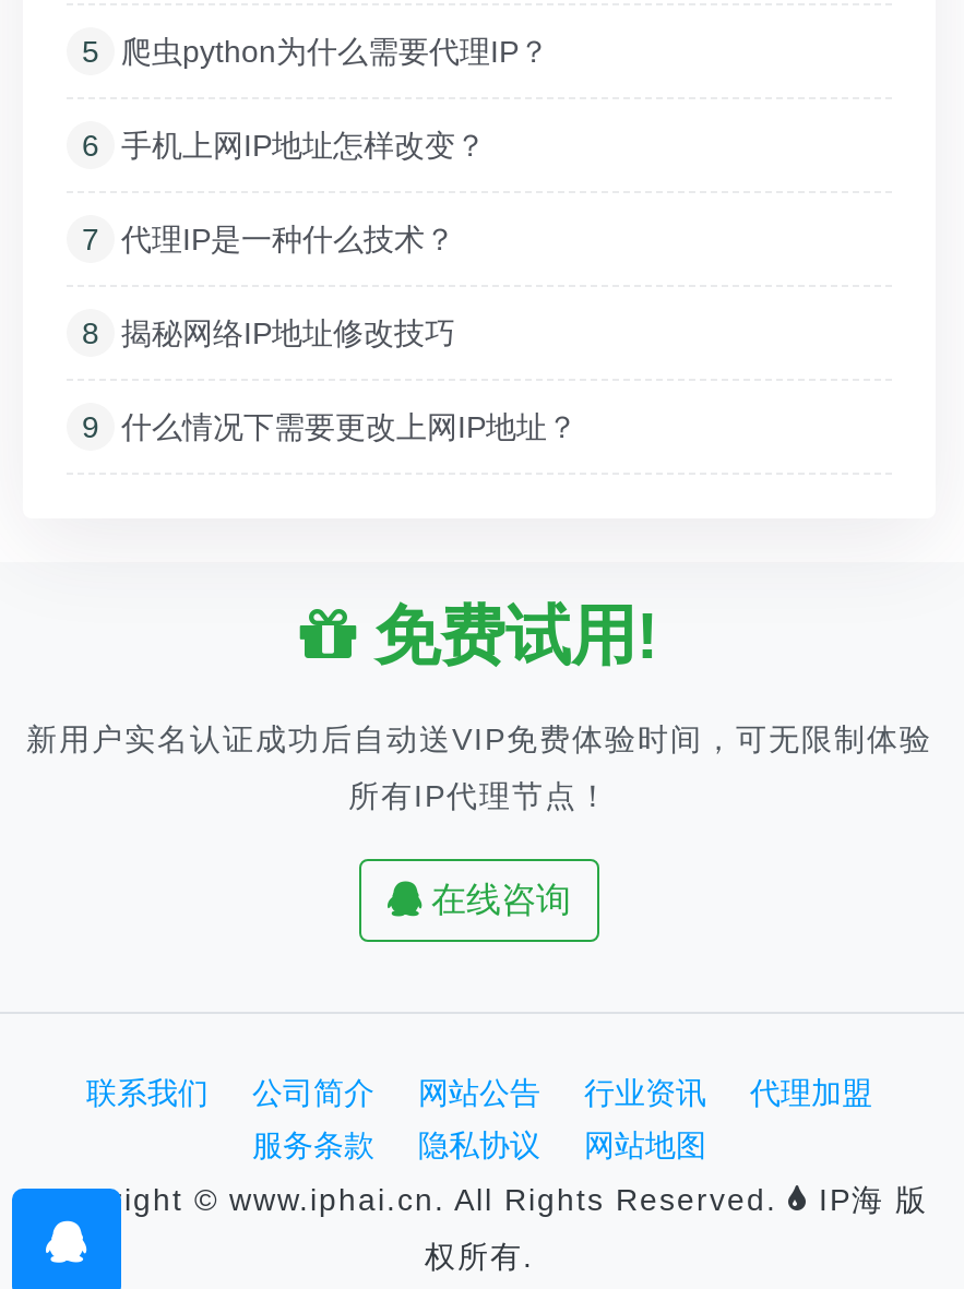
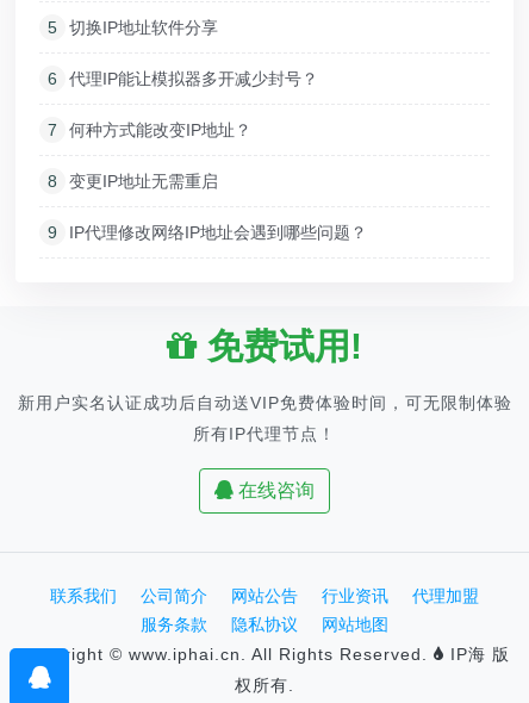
[121,33,549,68] 爬虫python为什么需要代理IP？ -> [69,18,218,37] 切换IP地址软件分享
[121,127,486,162] 手机上网IP地址怎样改变？ -> [69,69,318,88] 代理IP能让模拟器多开减少封号？
[121,221,455,256] 代理IP是一种什么技术？ -> [69,120,251,139] 何种方式能改变IP地址？
[121,315,455,350] 揭秘网络IP地址修改技巧 -> [69,171,218,190] 变更IP地址无需重启
[121,409,578,444] 什么情况下需要更改上网IP地址？ -> [69,222,367,242] IP代理修改网络IP地址会遇到哪些问题？

